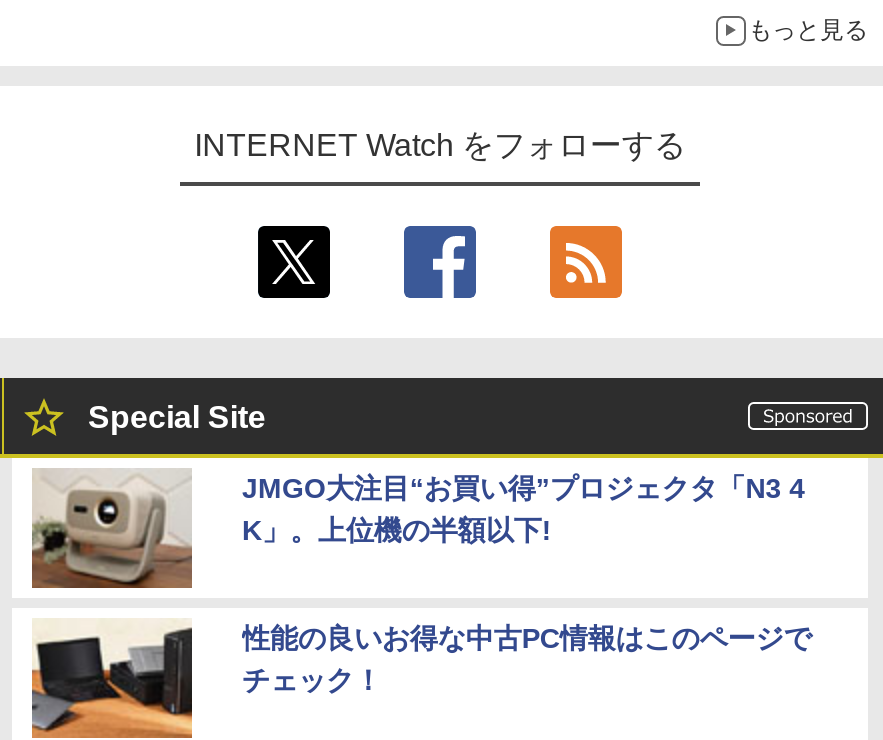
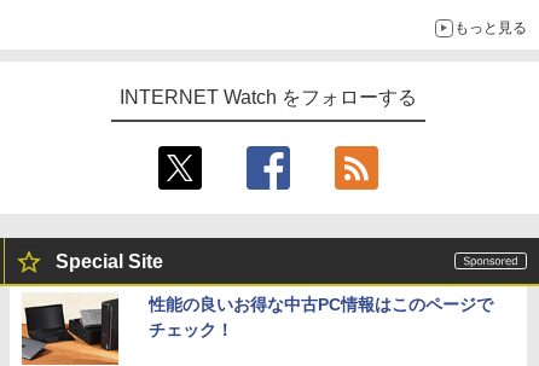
[32,470,805,608] [image] | JMGO大注目“お買い得”プロジェクタ「N3 4 | K」。上位機の半額以下! -> none

